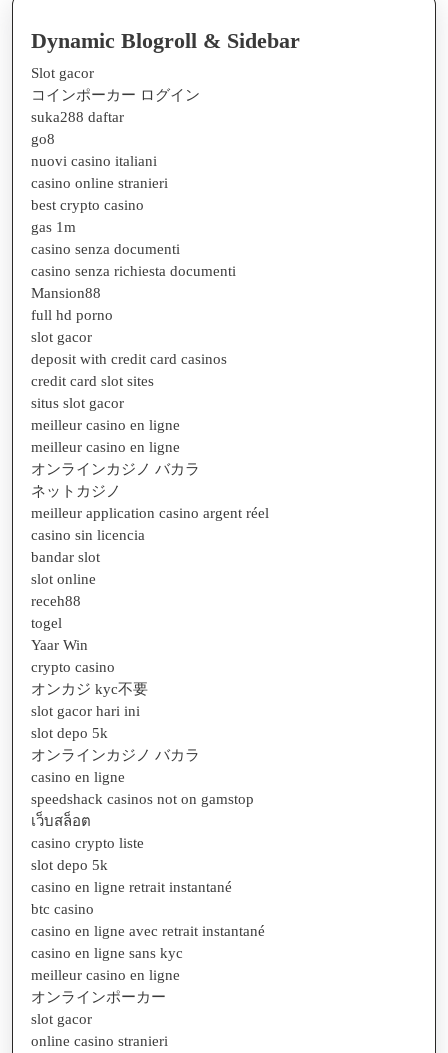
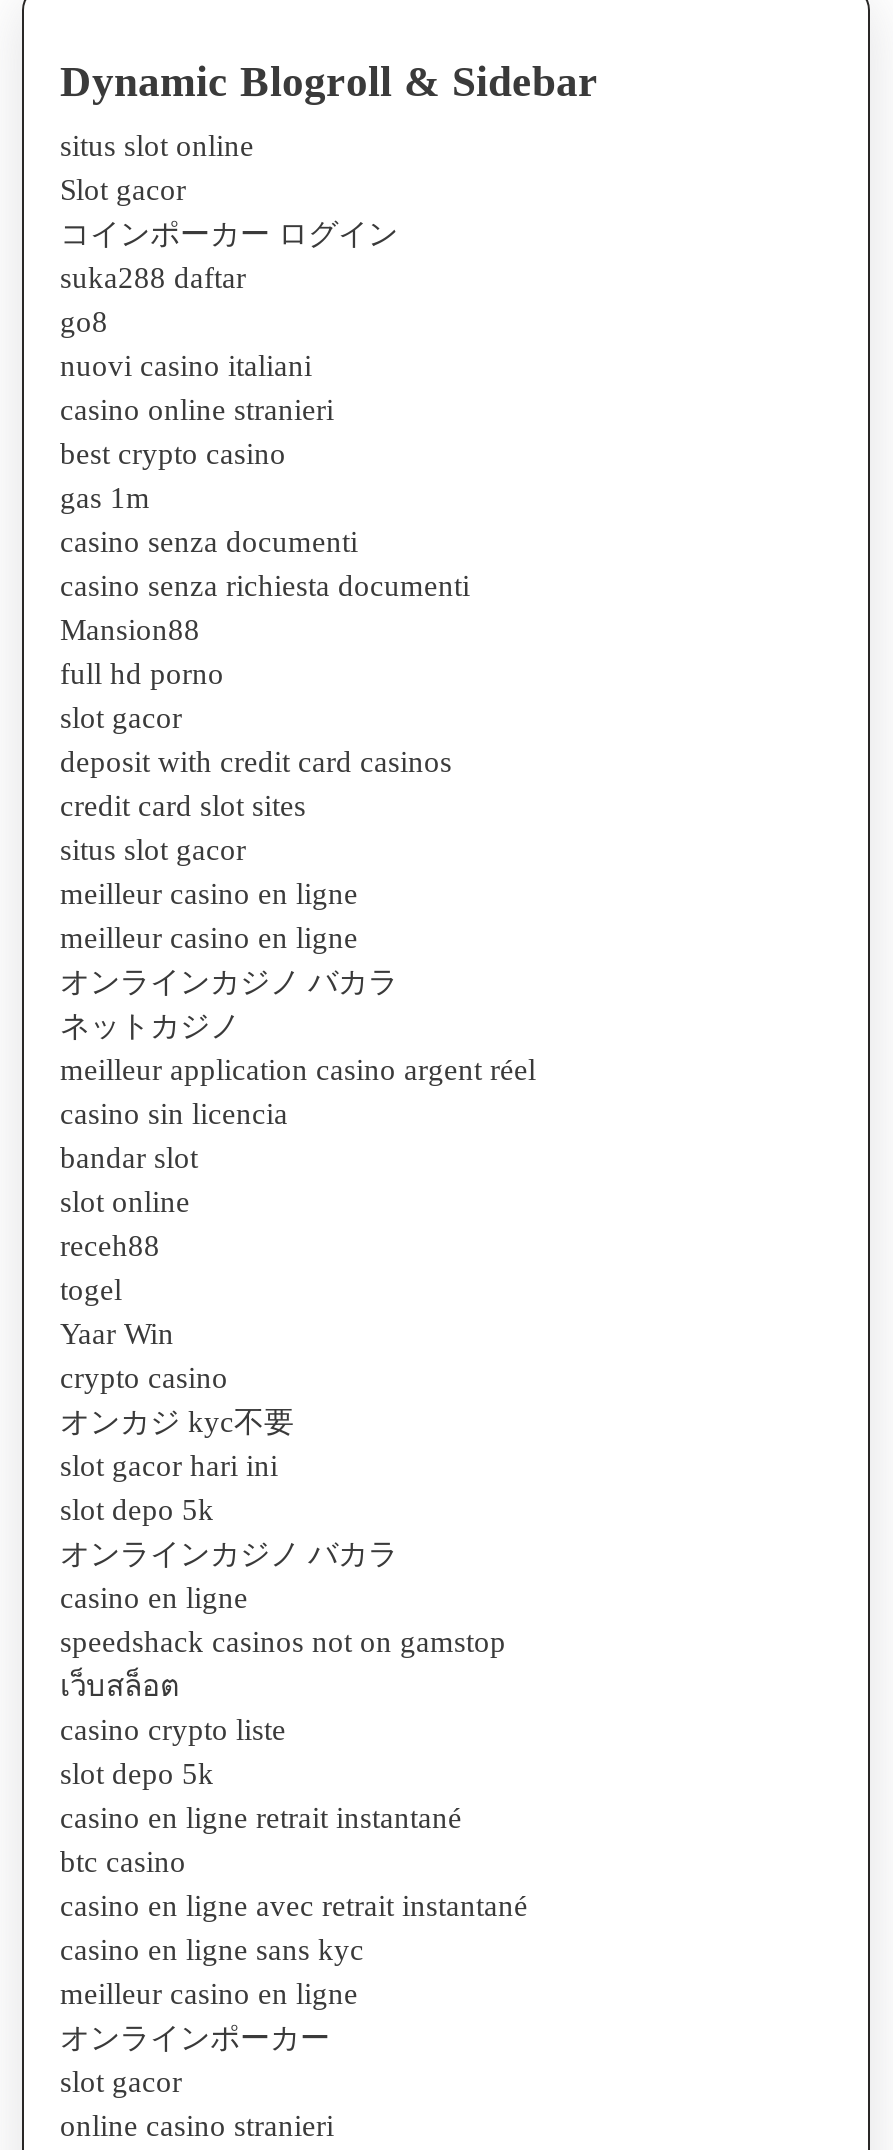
none -> [60,130,254,162] situs slot online

